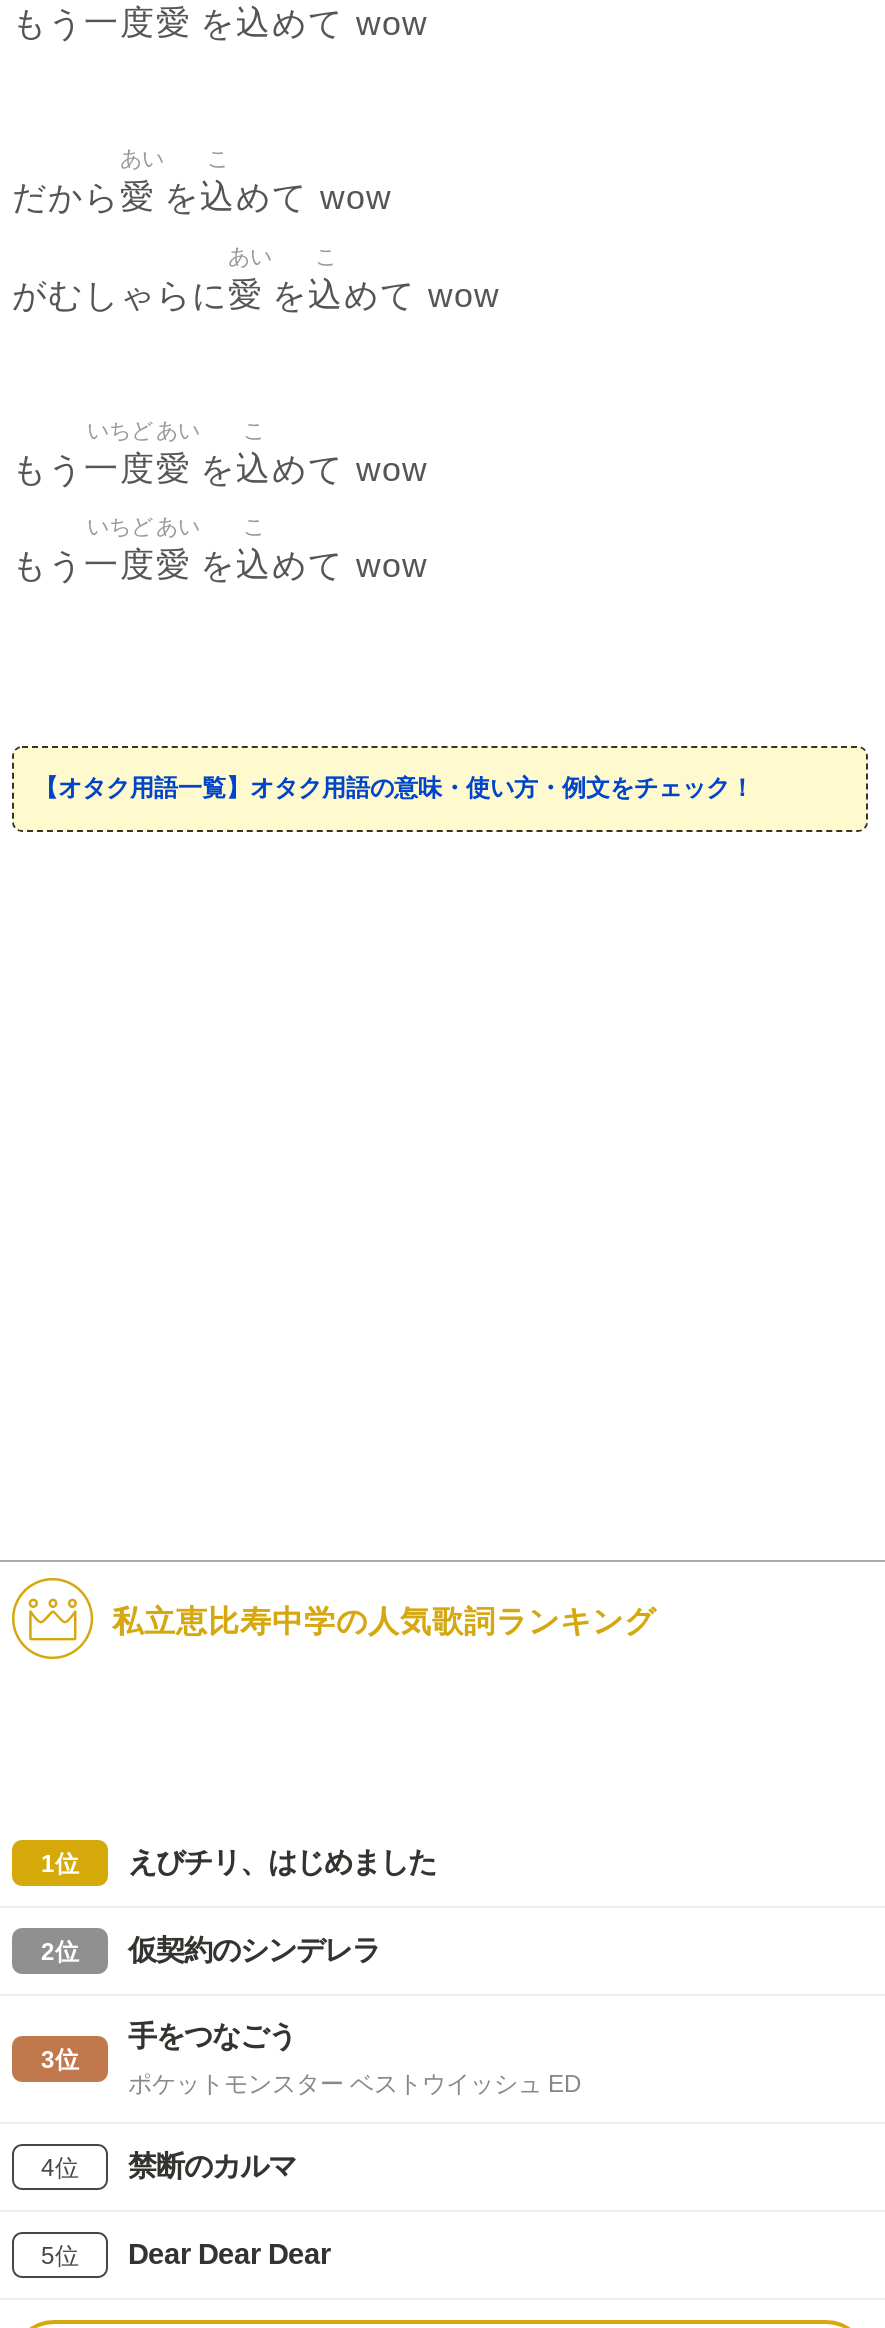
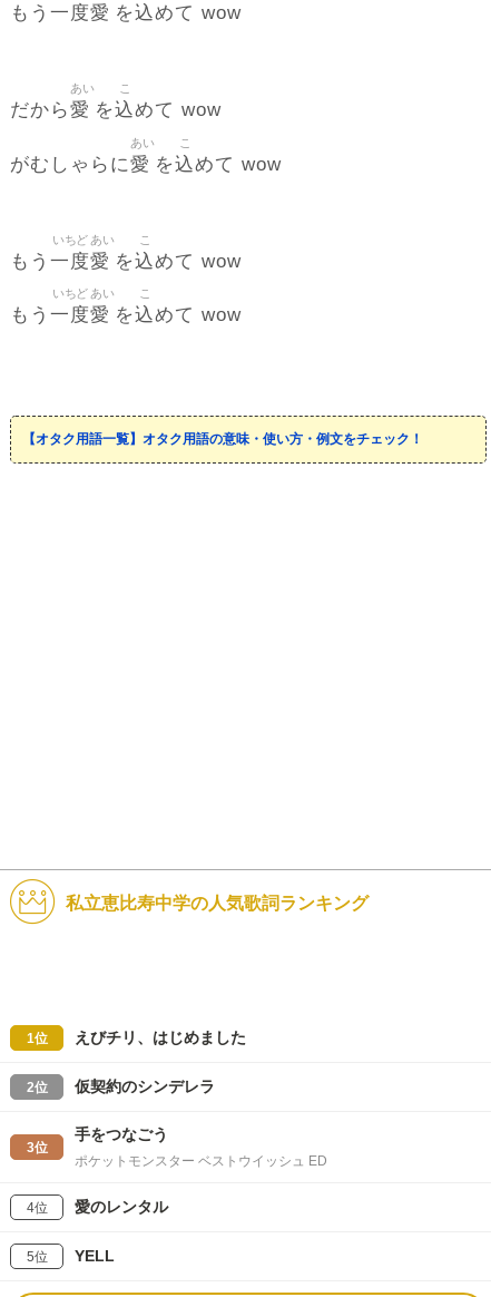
[128,2149,296,2181] 禁断のカルマ -> [75,1197,168,1215] 愛のレンタル
[128,2237,330,2269] Dear Dear Dear -> [75,1247,115,1264] YELL

